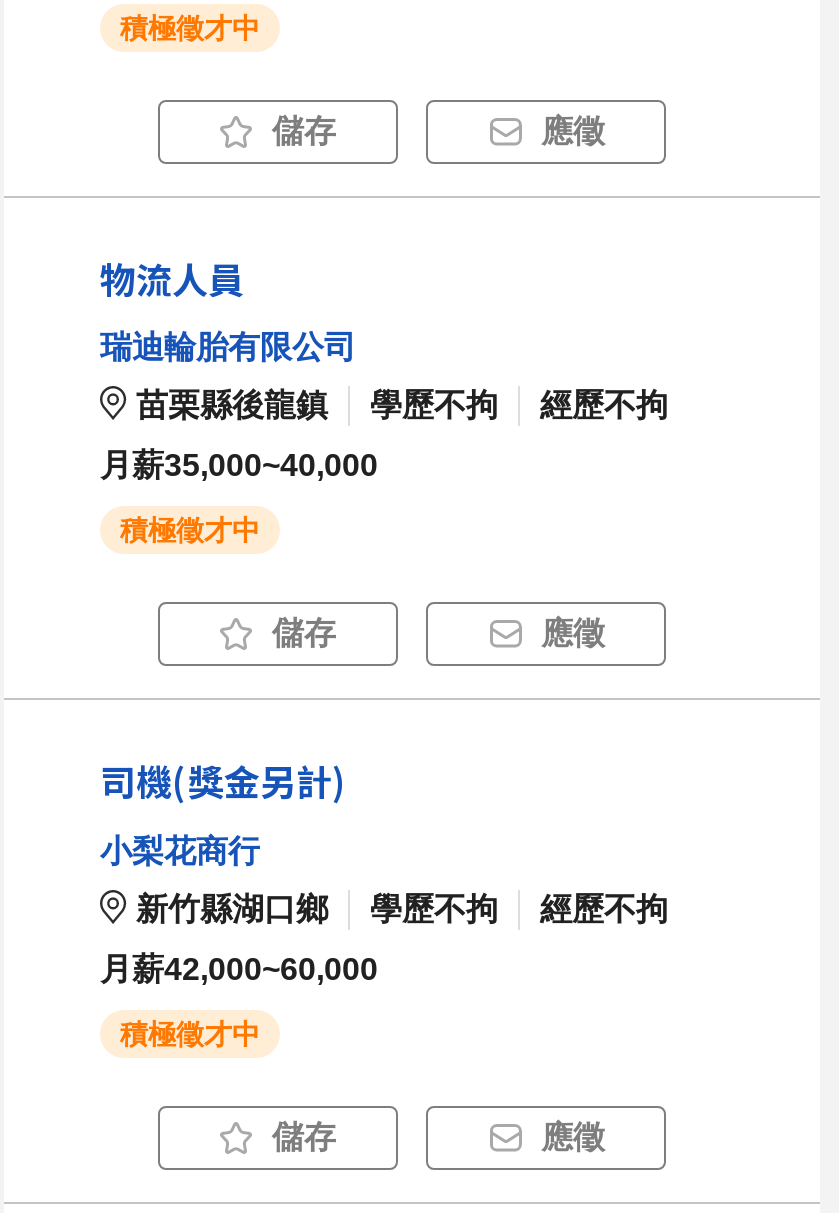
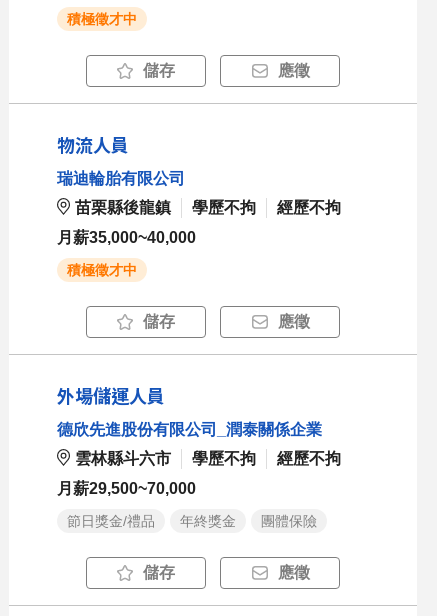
[100,755,346,807] 司機(獎金另計) -> [57,382,165,408] 外場儲運人員
[100,834,260,868] 小梨花商行 -> [57,421,322,438] 德欣先進股份有限公司_潤泰關係企業
[136,892,328,926] 新竹縣湖口鄉 -> [75,450,171,467] 雲林縣斗六市
[100,952,378,986] 月薪42,000~60,000 -> [57,480,196,497] 月薪29,500~70,000
[120,1018,260,1050] 積極徵才中 -> [67,513,317,529] 節日獎金/禮品 | 年終獎金 | 團體保險

